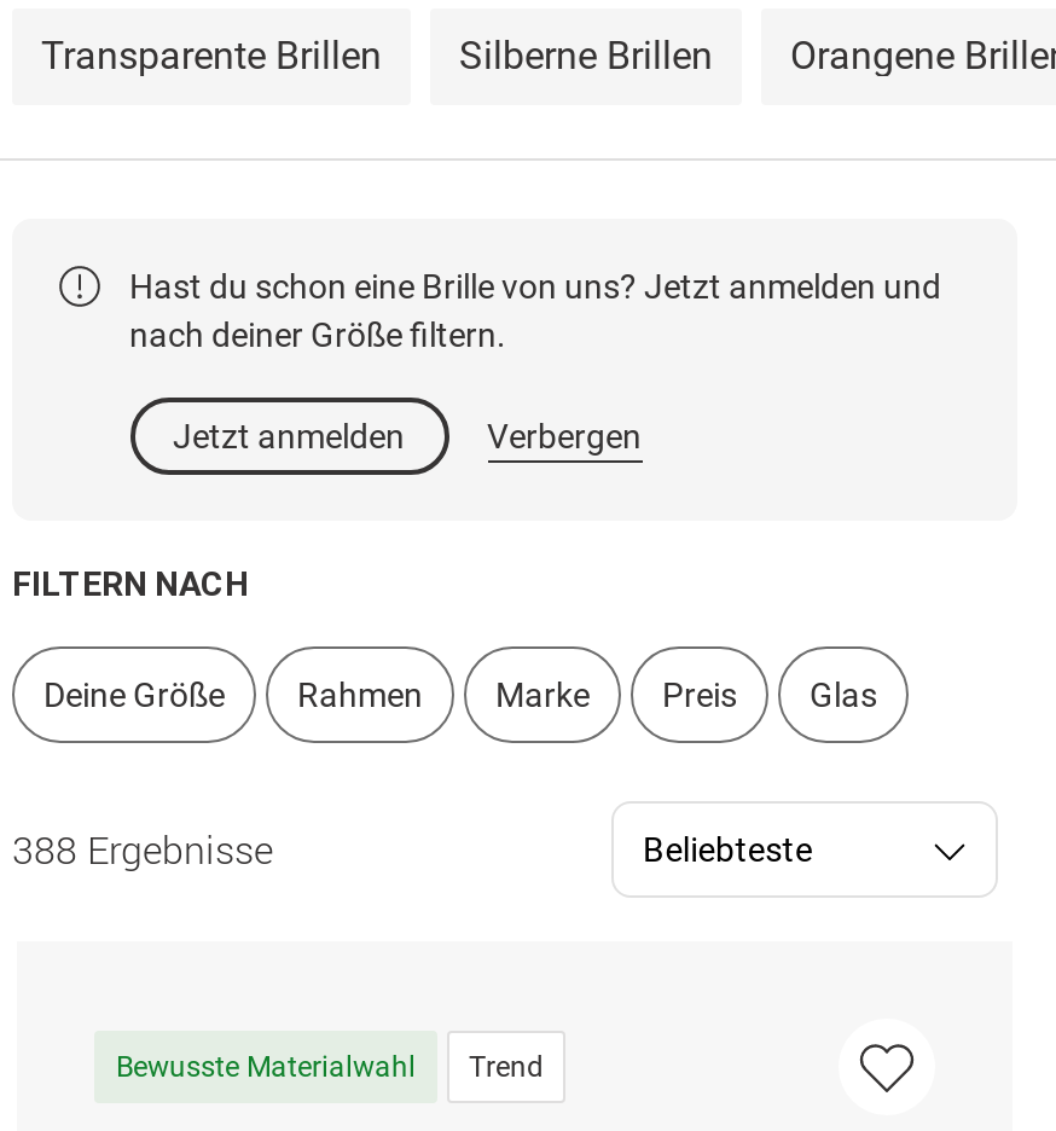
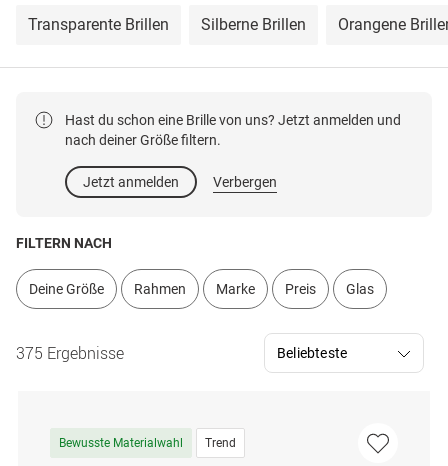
[12,822,273,875] 388 Ergebnisse -> [16,341,124,363] 375 Ergebnisse

